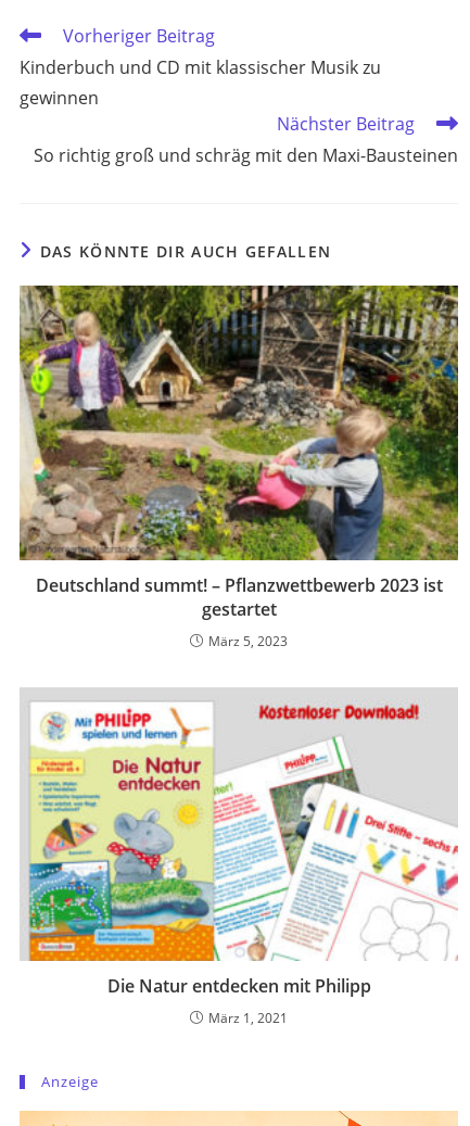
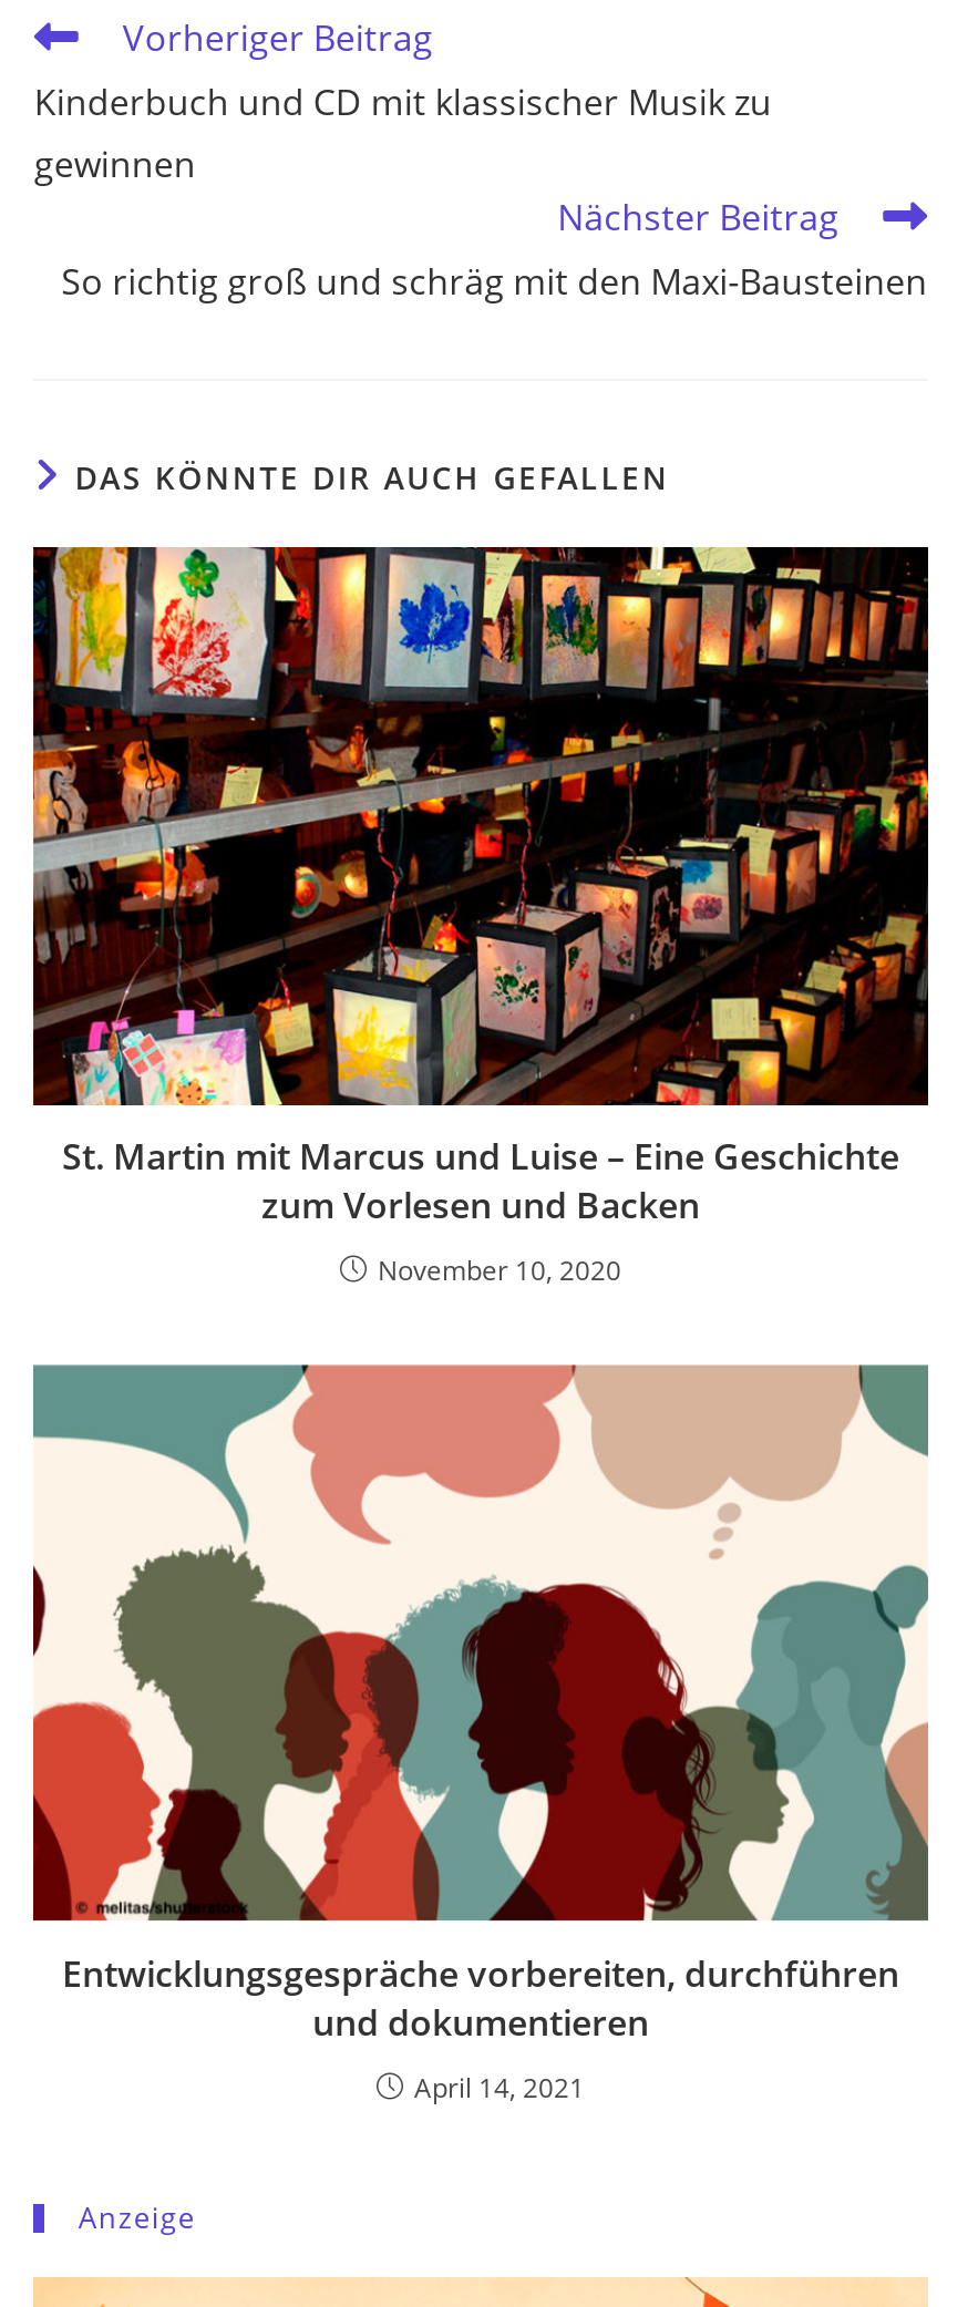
[18,284,459,621] [image] | Deutschland summt! – Pflanzwettbewerb 2023 ist | gestartet -> [31,545,930,1229] [image] | St. Martin mit Marcus und Luise – Eine Geschichte | zum Vorlesen und Backen
[208,632,288,650] März 5, 2023 -> [378,1252,621,1289] November 10, 2020
[20,686,458,998] [image] | Die Natur entdecken mit Philipp -> [31,1362,930,2047] [image] | Entwicklungsgespräche vorbereiten, durchführen | und dokumentieren
[208,1009,288,1028] März 1, 2021 -> [414,2069,585,2107] April 14, 2021

